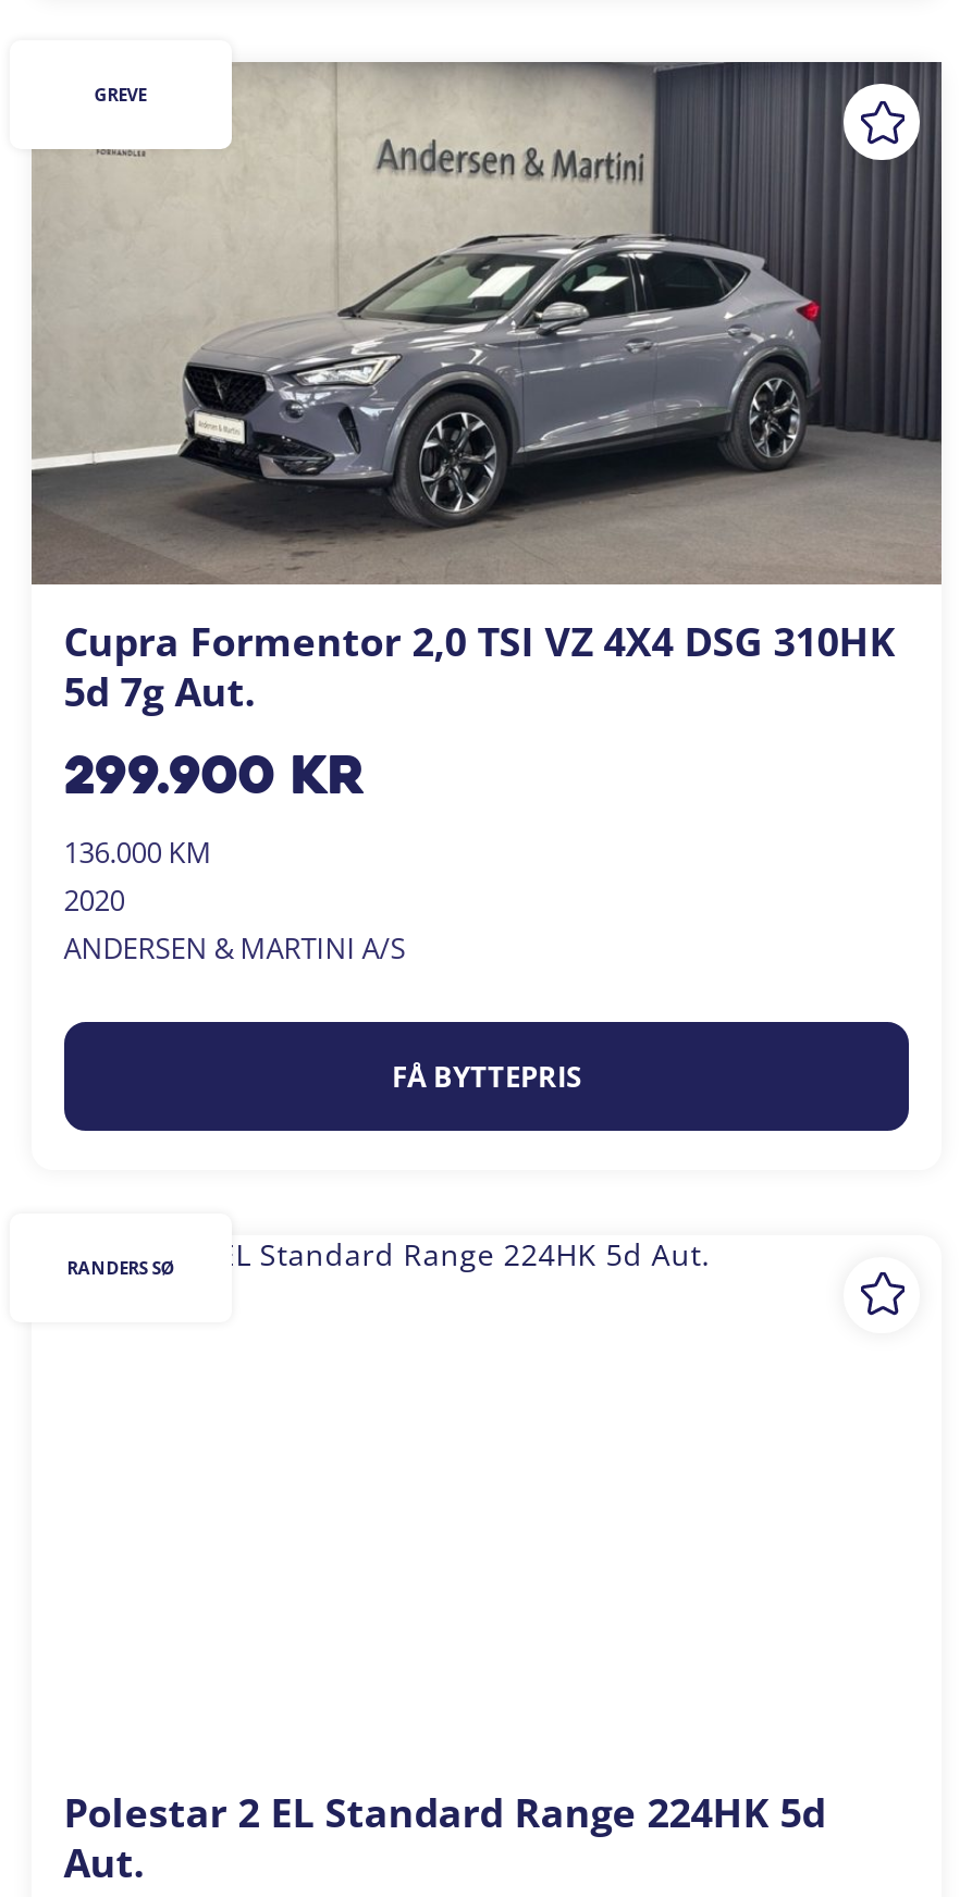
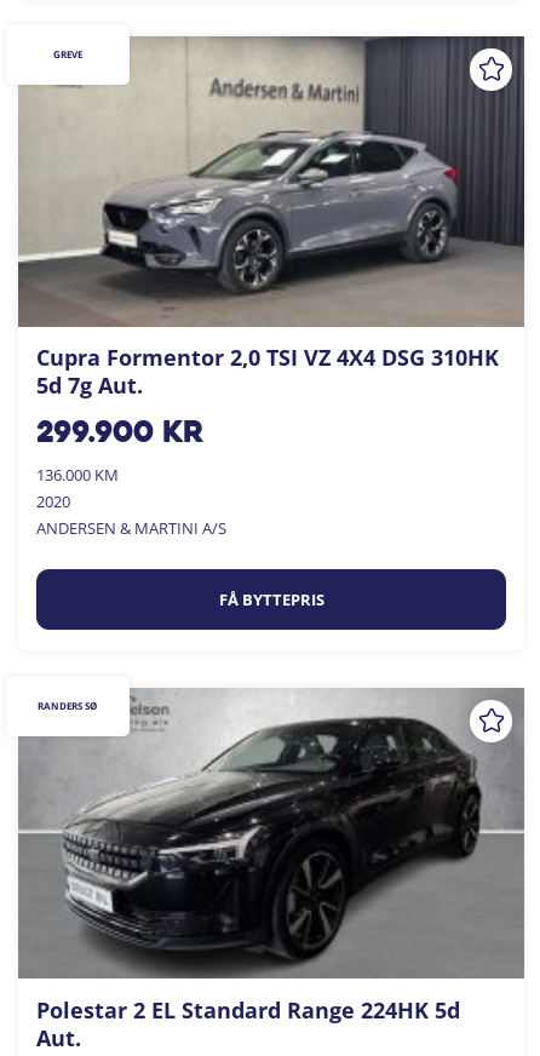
none -> [17,687,525,980] [image]

